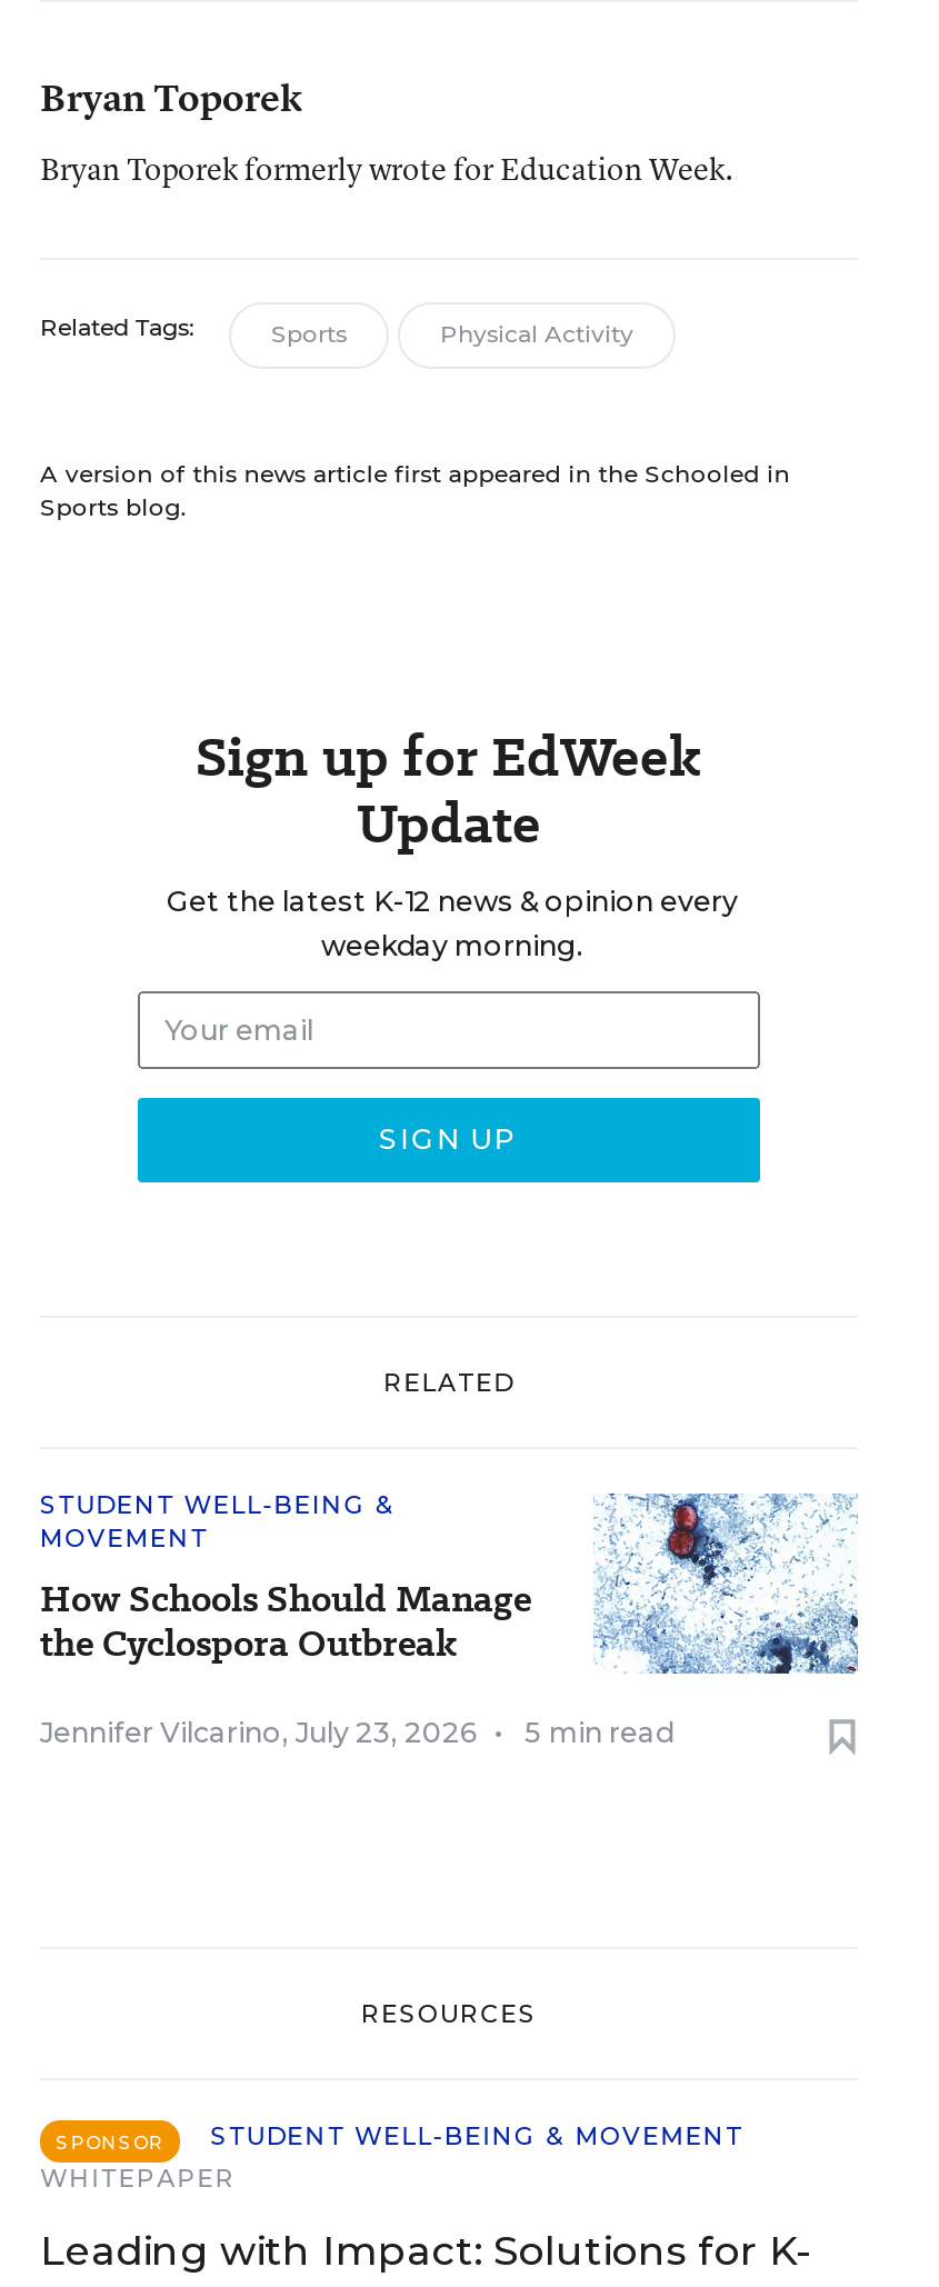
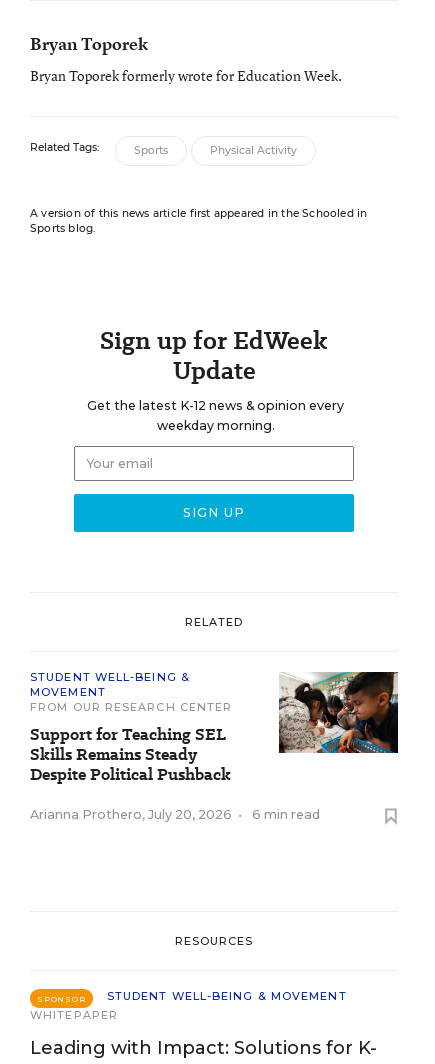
[593,1494,860,1674] [image] -> [278,671,399,754] [image]
[40,1574,531,1669] How Schools Should Manage | the Cyclospora Outbreak -> [30,700,232,786] FROM OUR RESEARCH CENTER | Support for Teaching SEL | Skills Remains Steady | Despite Political Pushback
[40,1716,673,1749] Jennifer Vilcarino, July 23, 2026 • | 5 min read -> [30,807,320,822] Arianna Prothero, July 20, 2026 • | 6 min read

